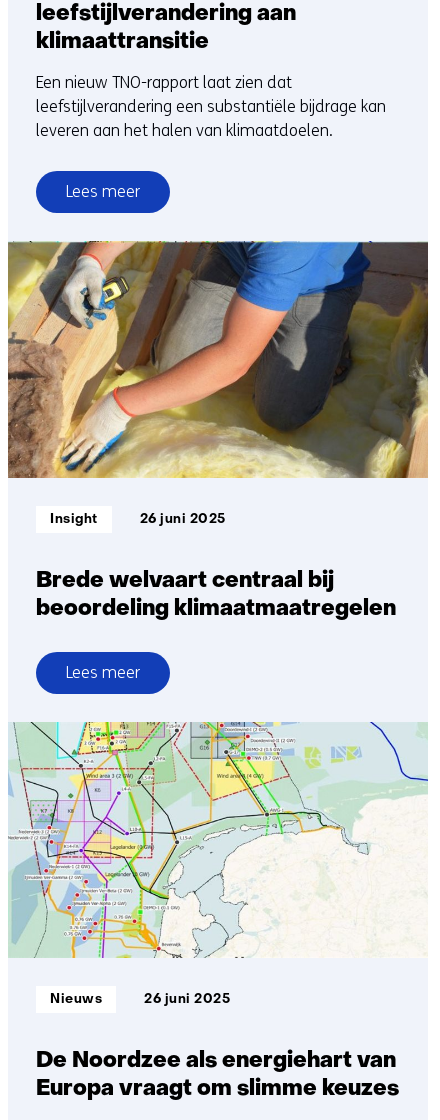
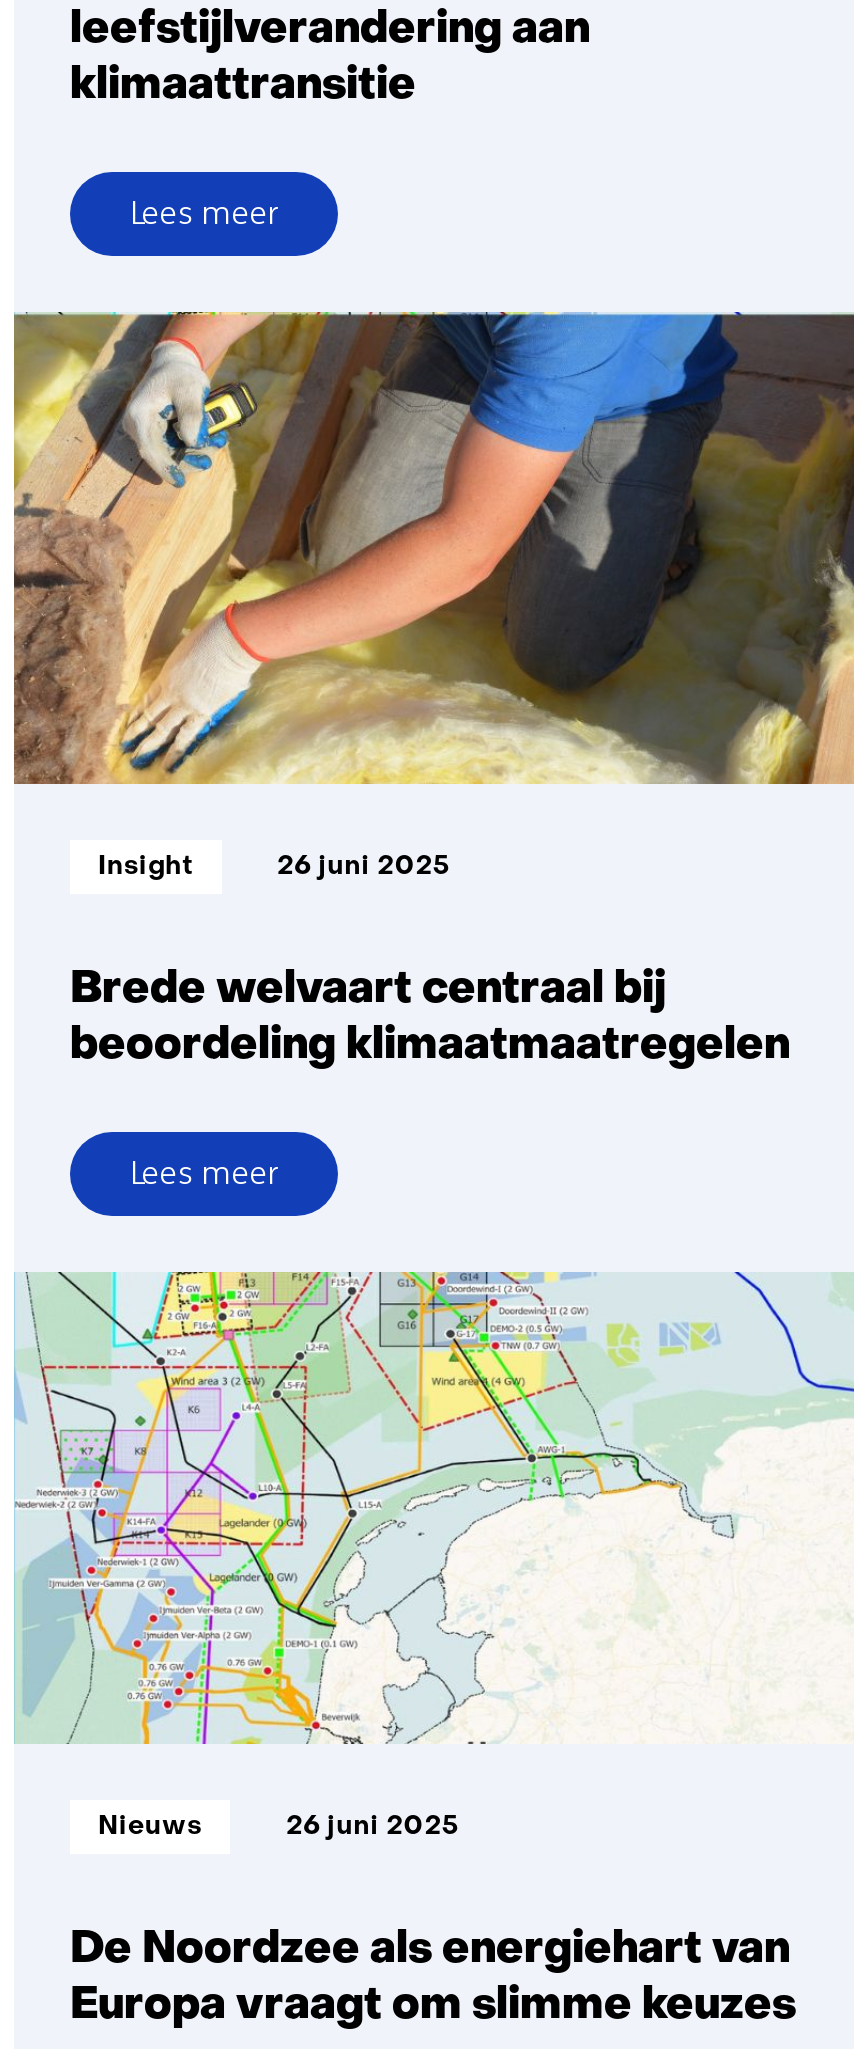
[36,73,386,140] Een nieuw TNO-rapport laat zien dat | leefstijlverandering een substantiële bijdrage kan | leveren aan het halen van klimaatdoelen. -> none

